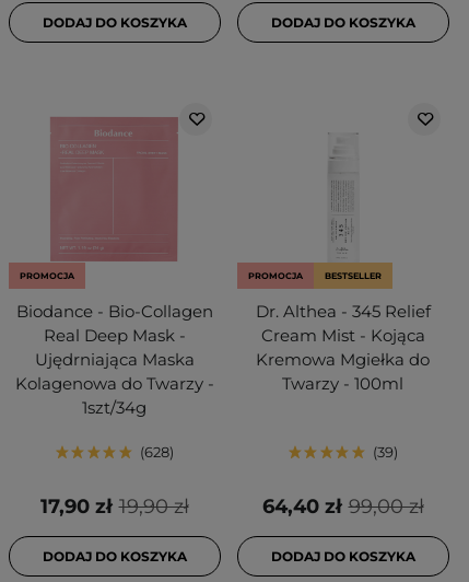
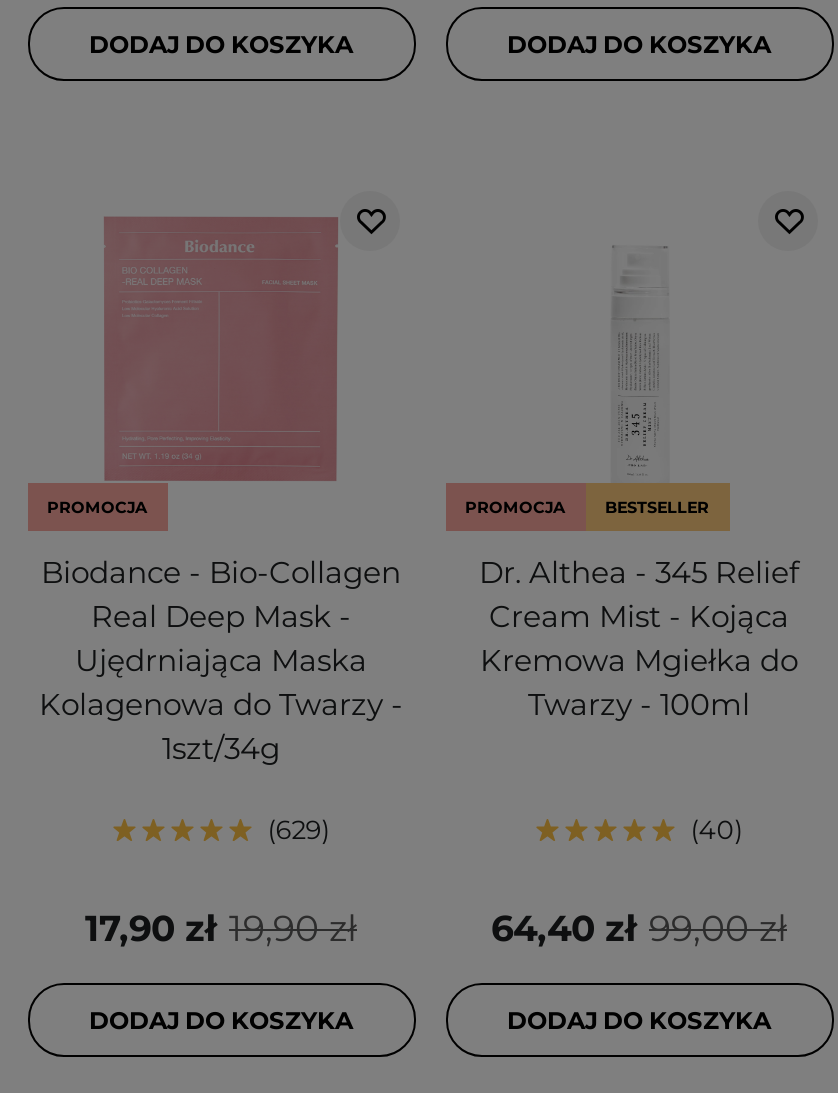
[144,444,169,461] 628 -> [276,814,322,846] 629
[377,444,393,461] 39 -> [698,814,734,846] 40

